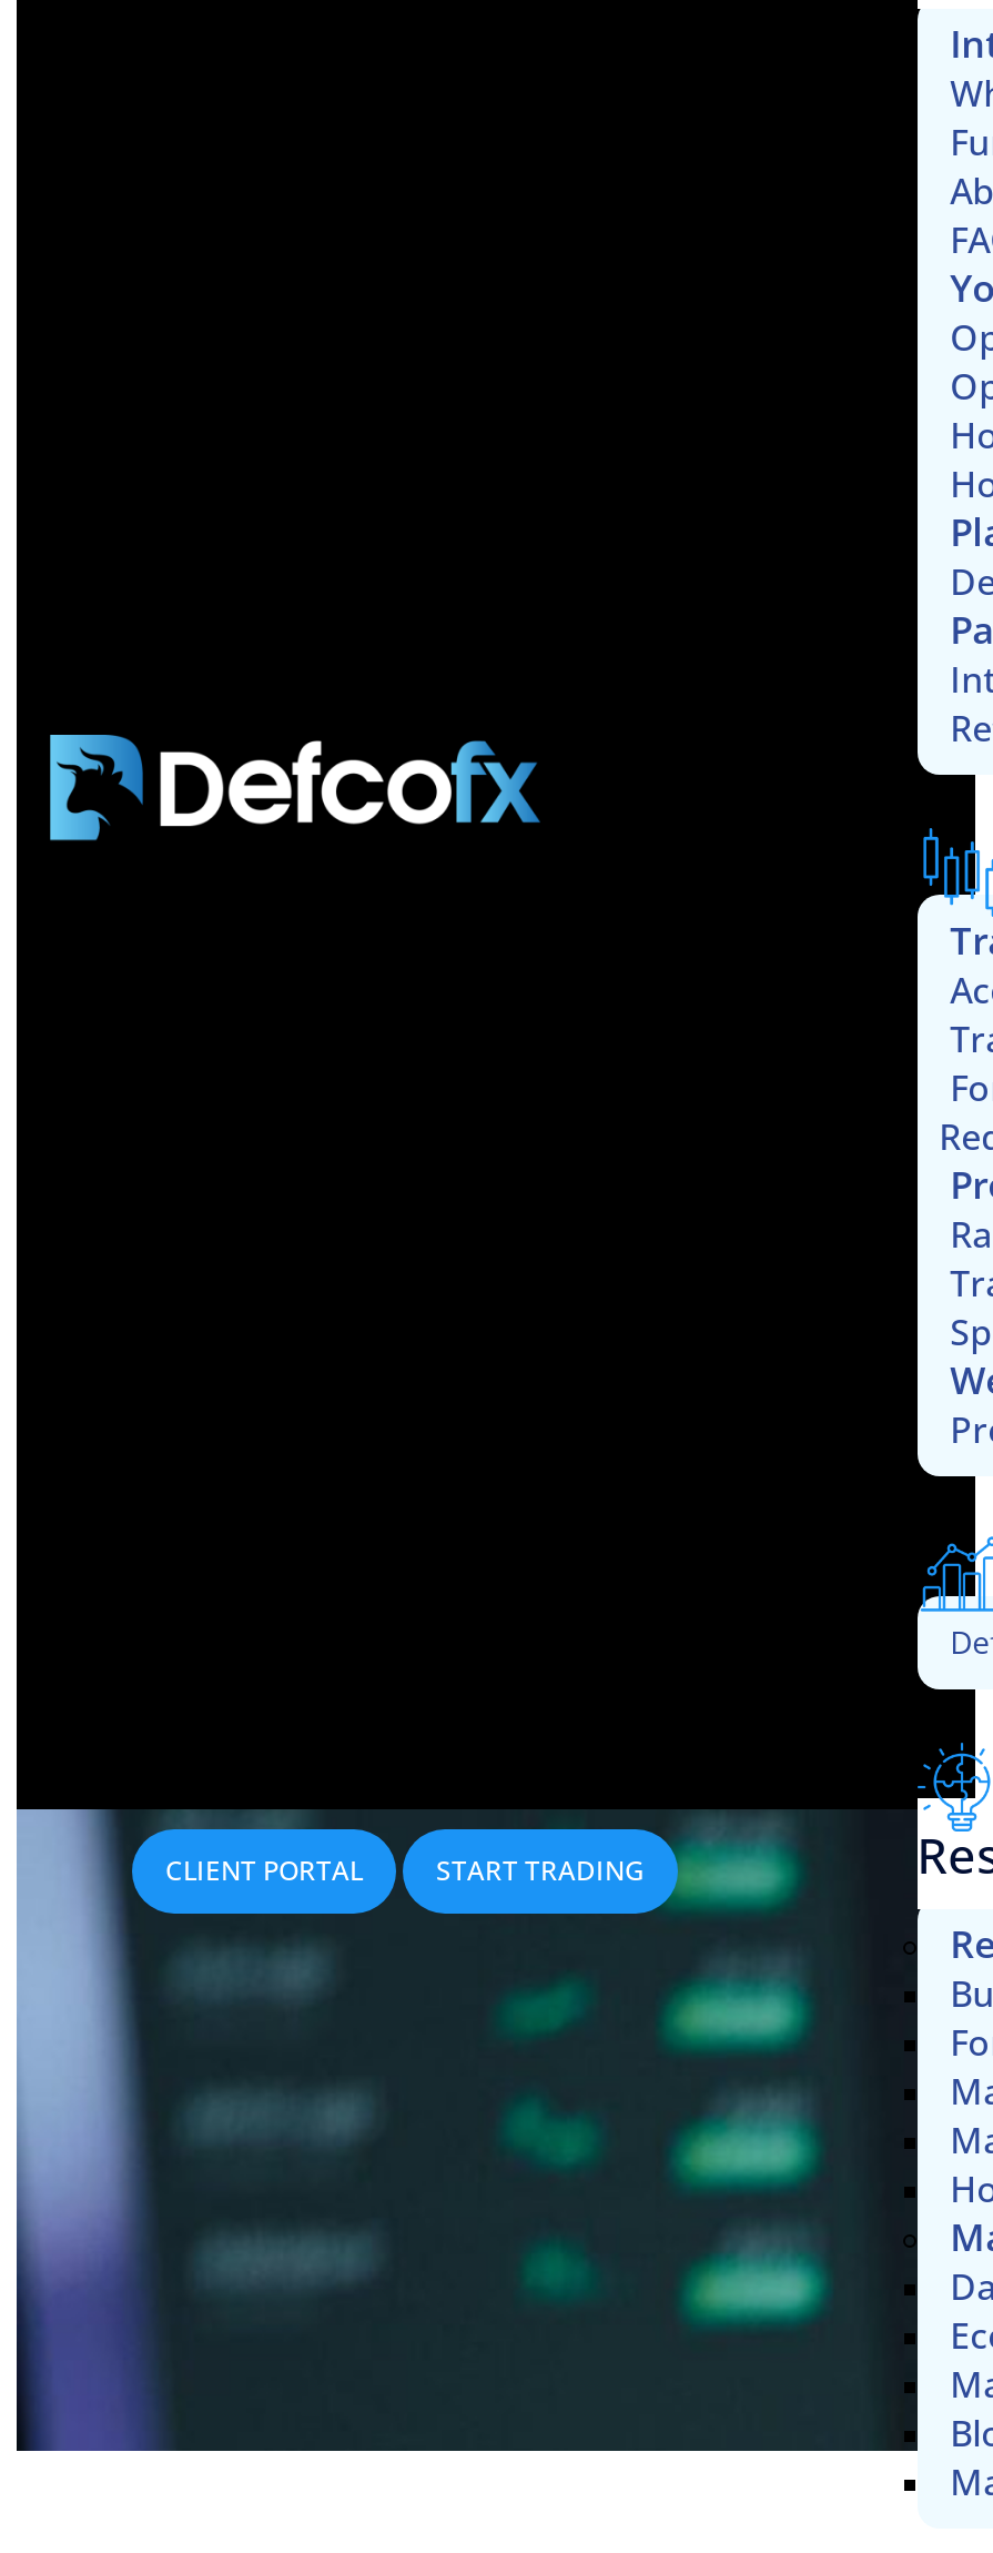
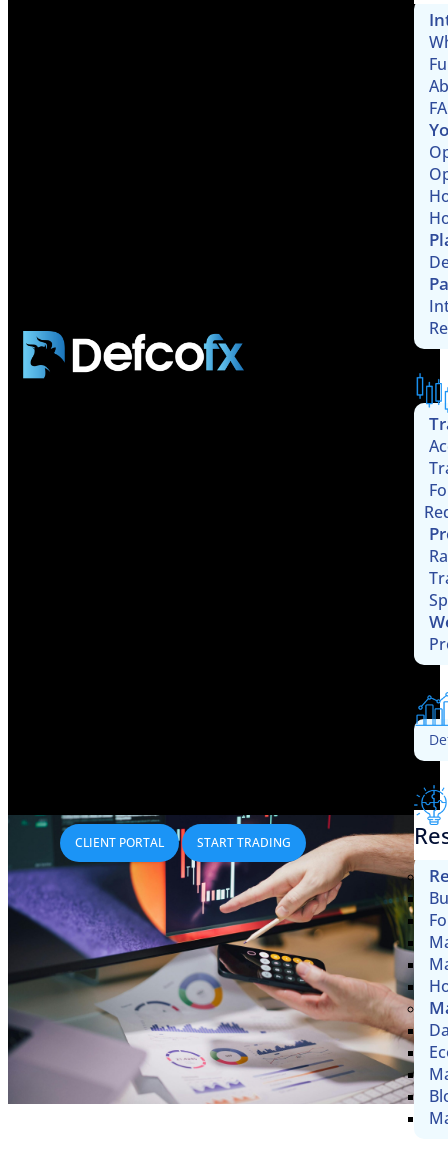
[14,1809,920,2453] [image] -> [7,814,415,1104] [image]

